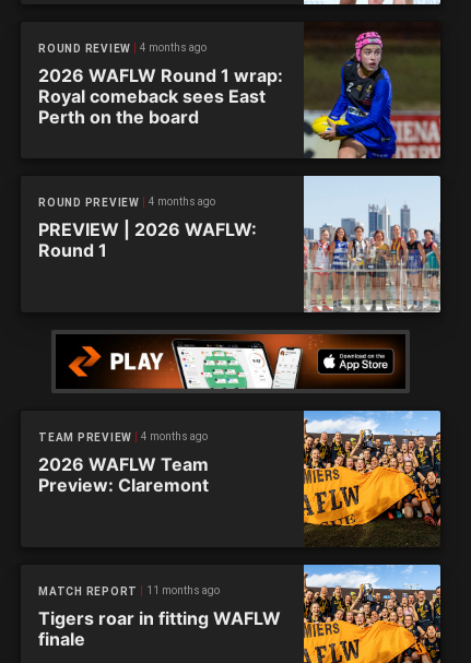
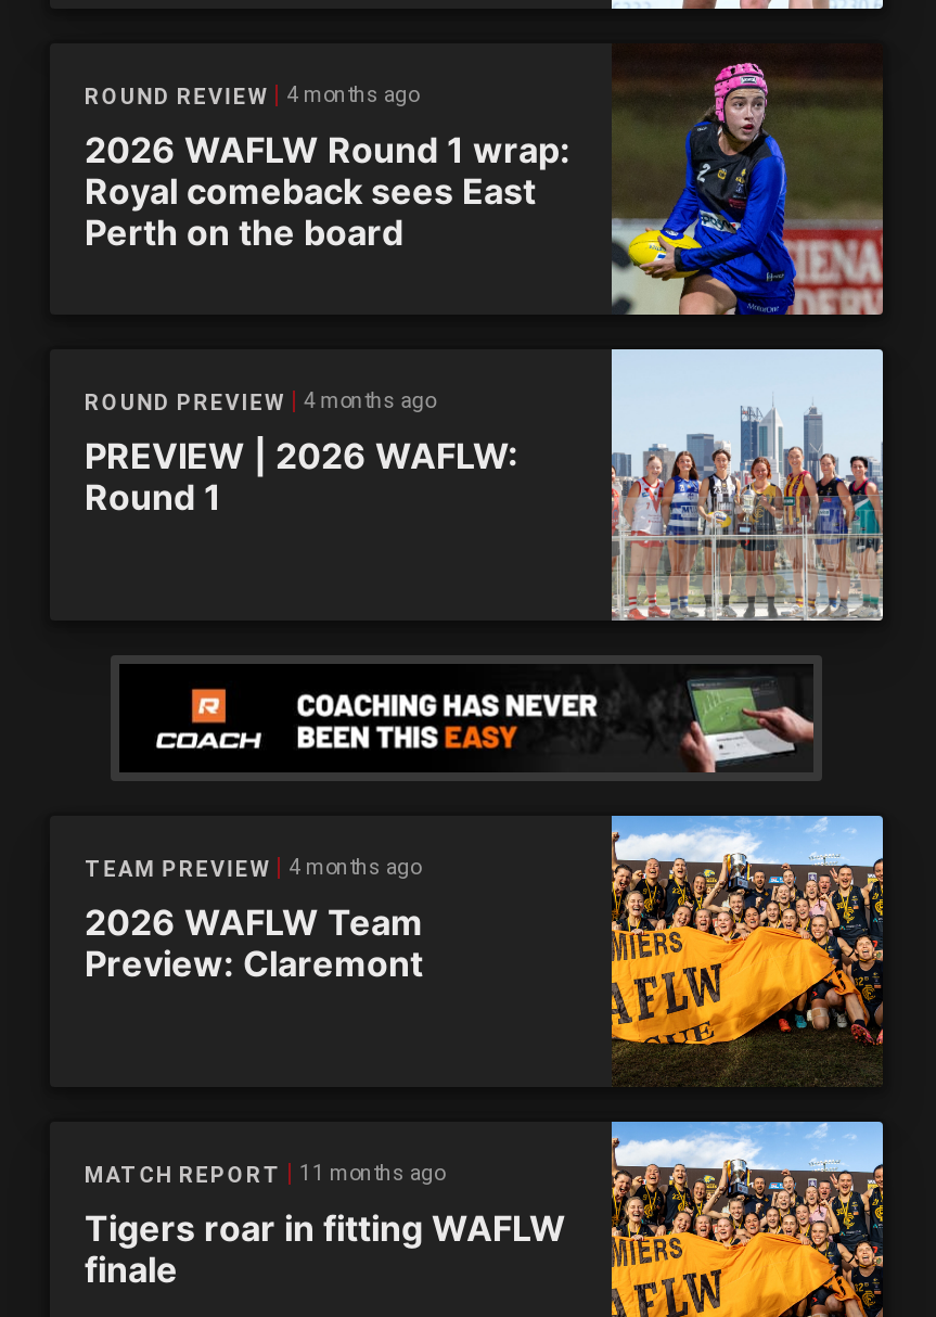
[68,333,405,390] [image] -> [145,664,816,775] [image]

